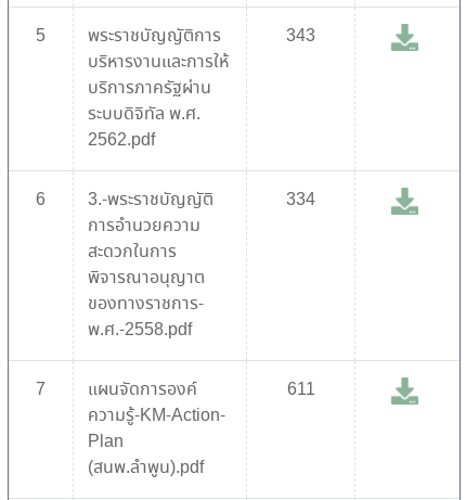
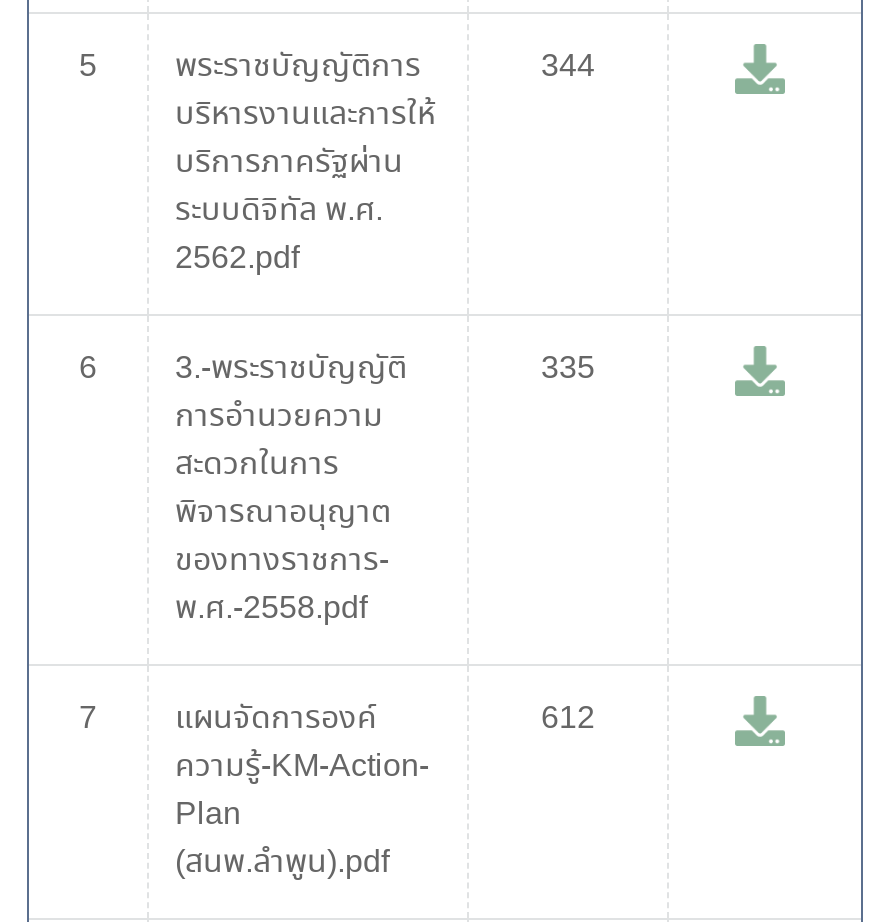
[286,24,315,49] 343 -> [541,44,595,90] 344
[286,188,315,213] 334 -> [541,346,595,392] 335
[287,377,315,402] 611 -> [541,696,595,742] 612

